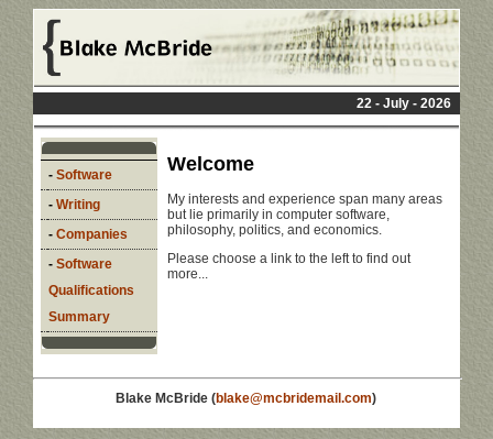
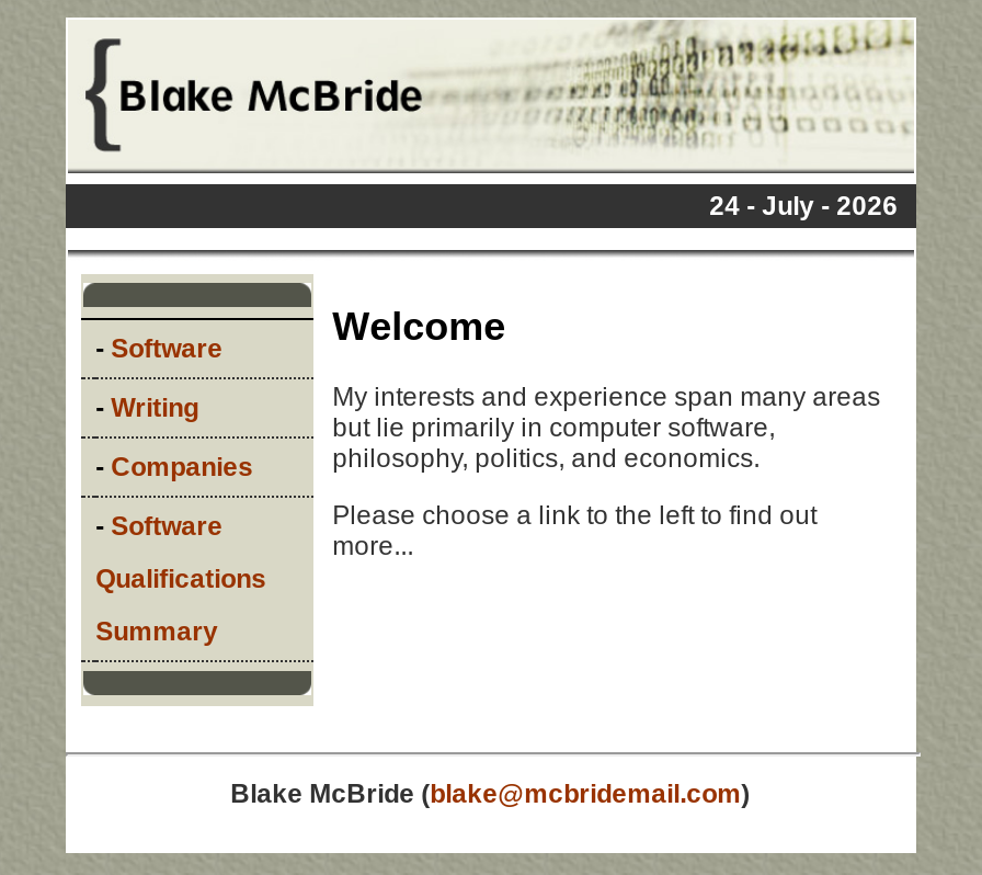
[356,96,451,111] 22 - July - 2026 -> [709,191,898,221] 24 - July - 2026

